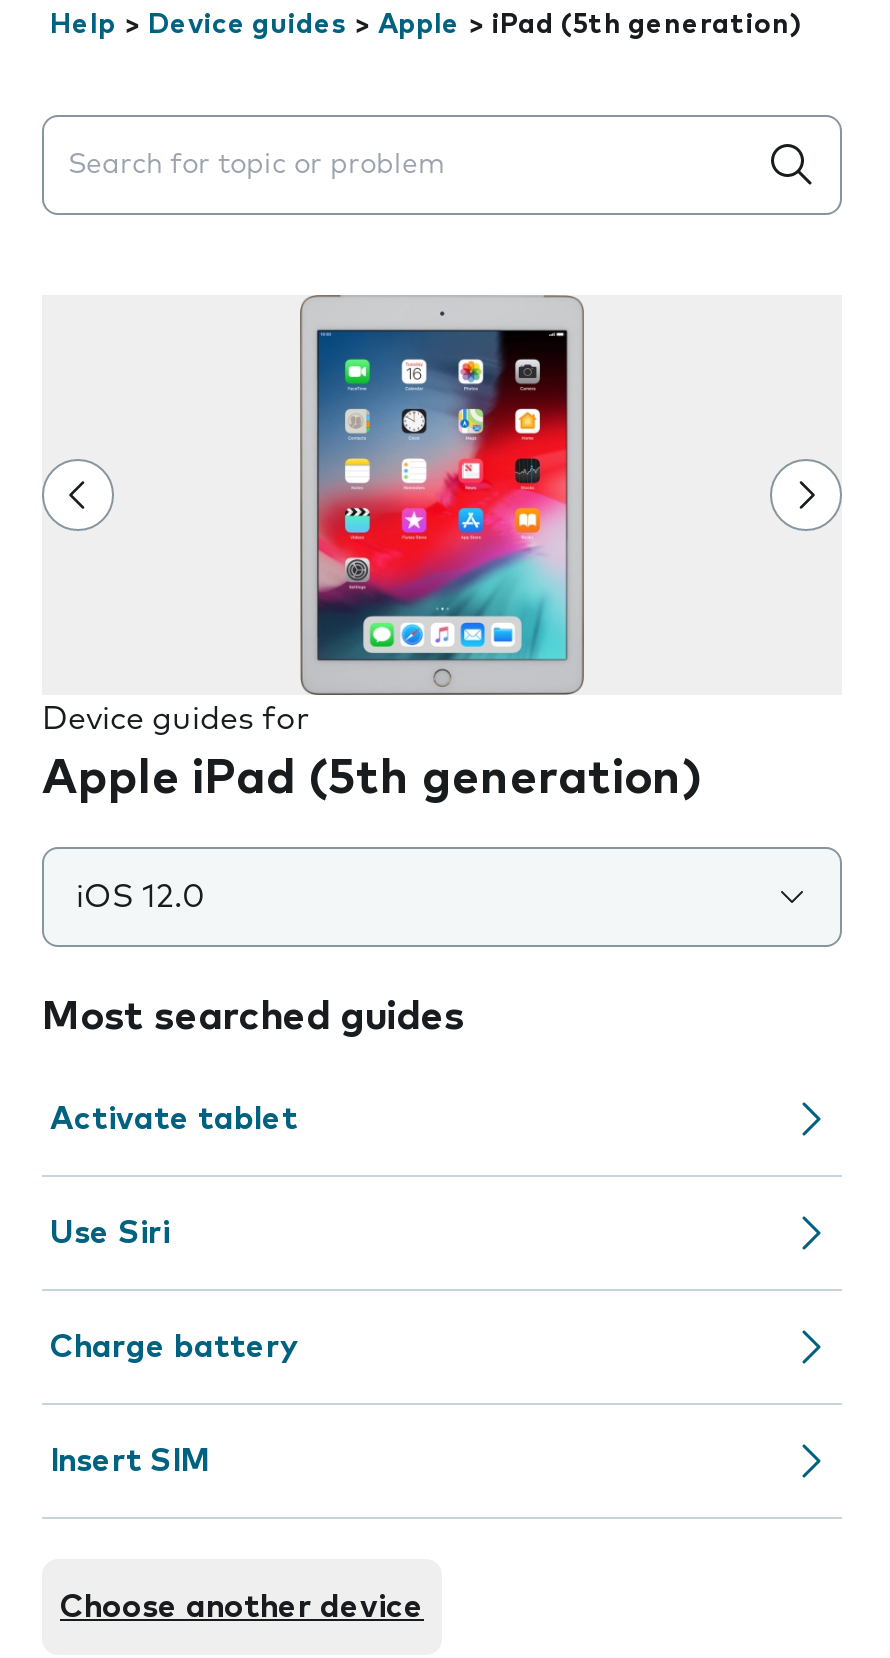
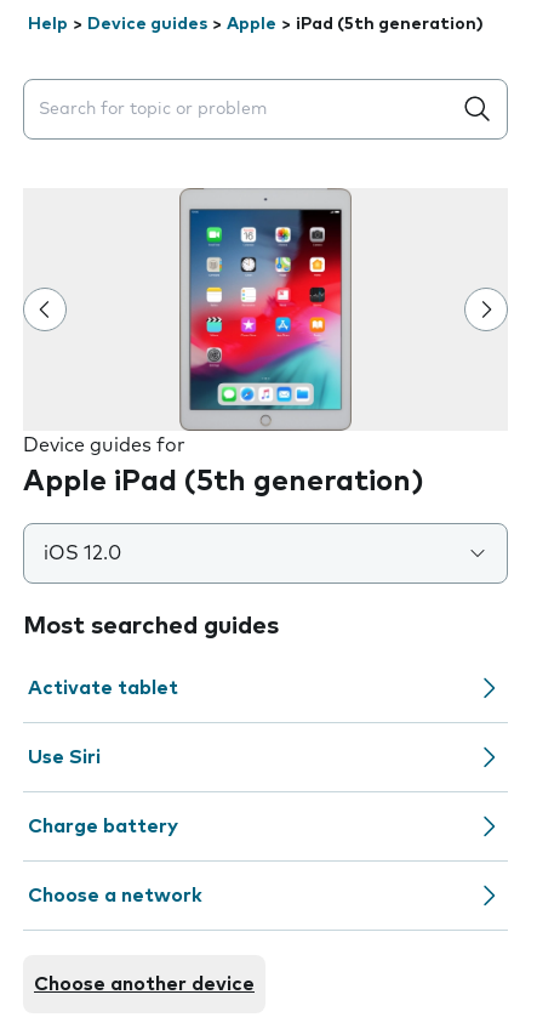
[50,1445,208,1477] Insert SIM -> [28,886,202,905] Choose a network

